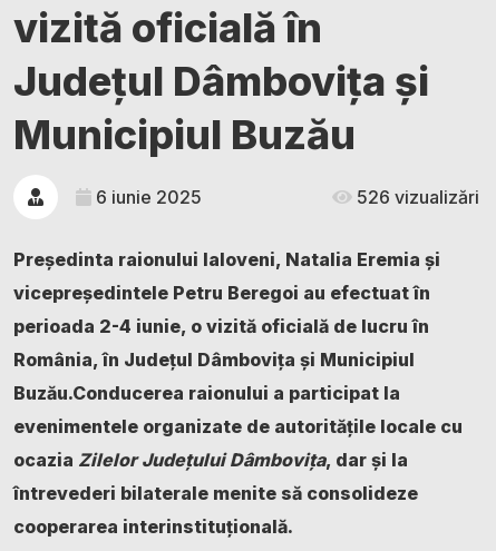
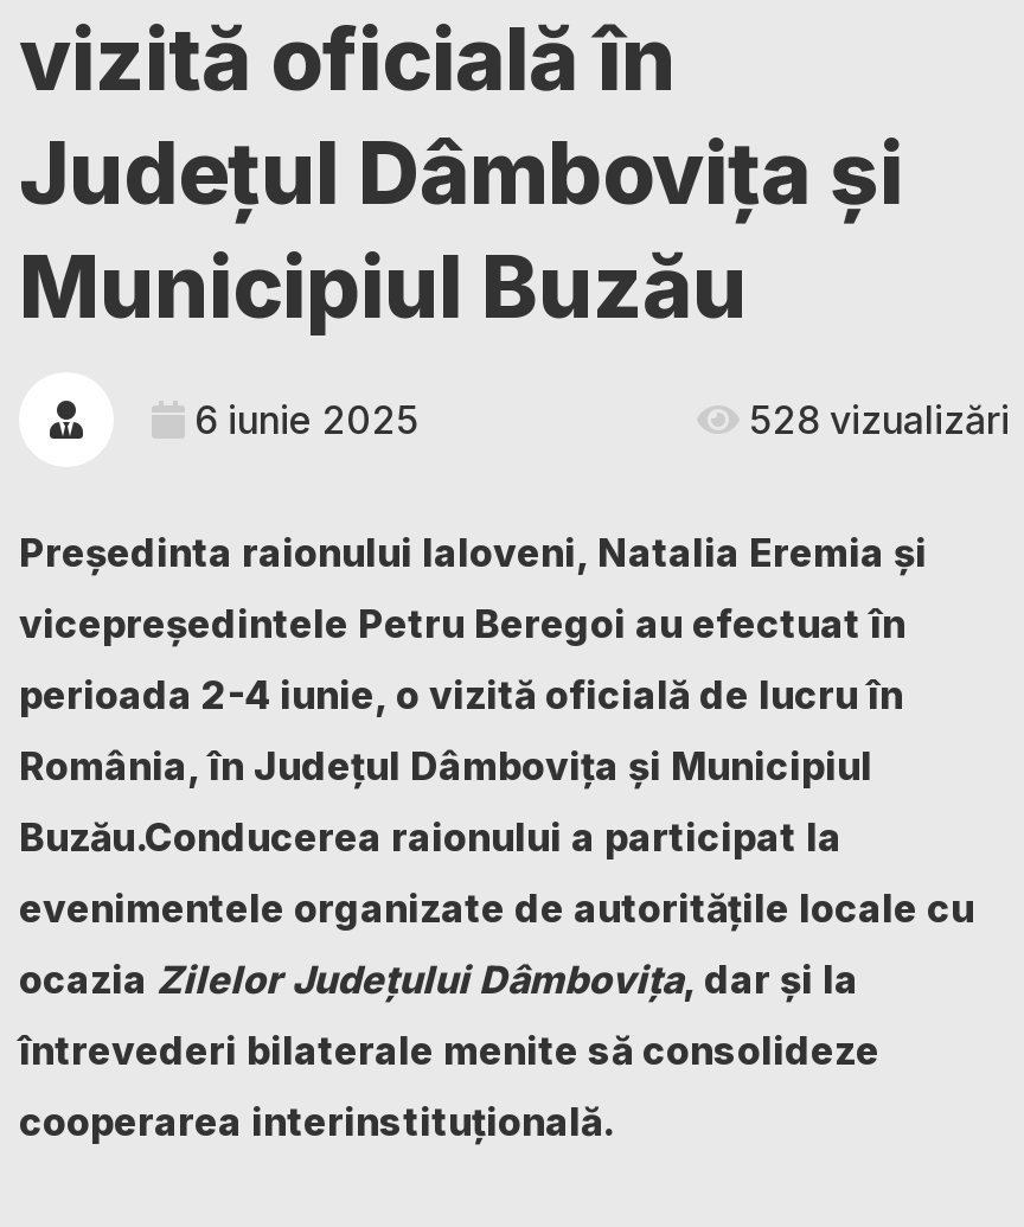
[352,186,479,208] 526 vizualizări -> [740,397,1010,444] 528 vizualizări

